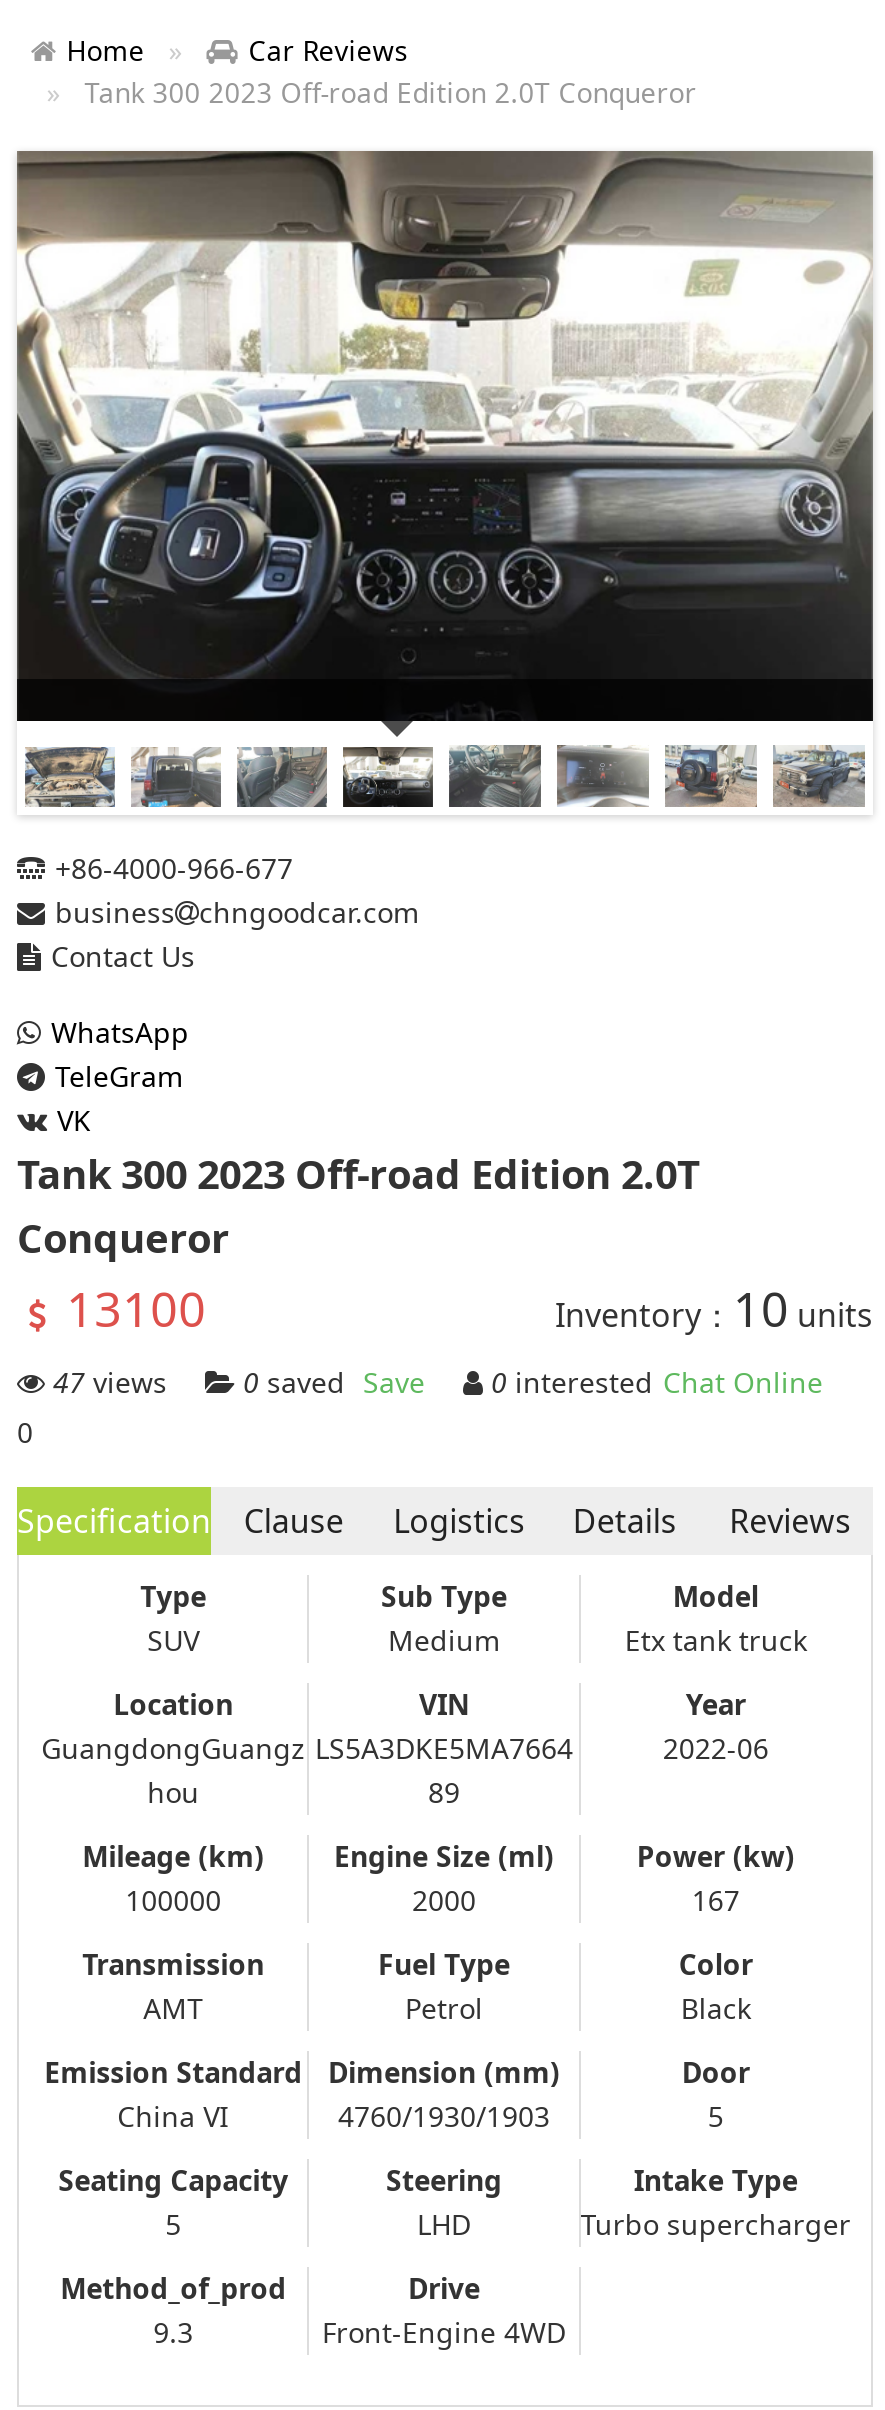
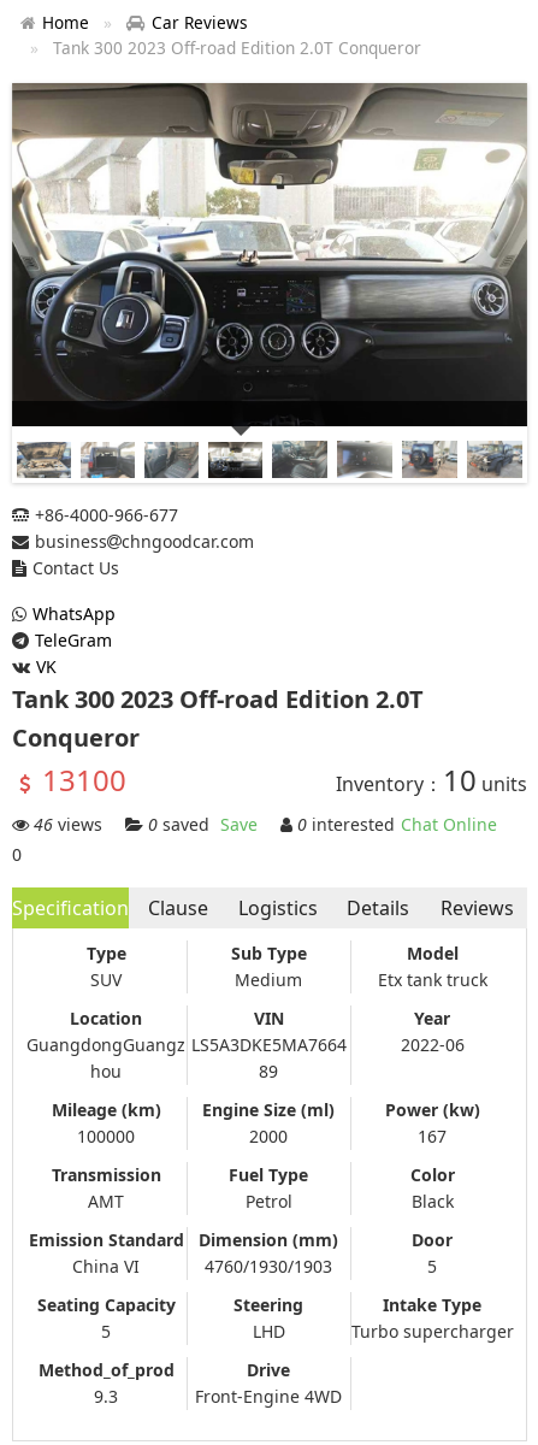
[53,1364,823,1402] 47 views 0 saved Save 0 interested Chat Online -> [34,813,497,836] 46 views 0 saved Save 0 interested Chat Online

